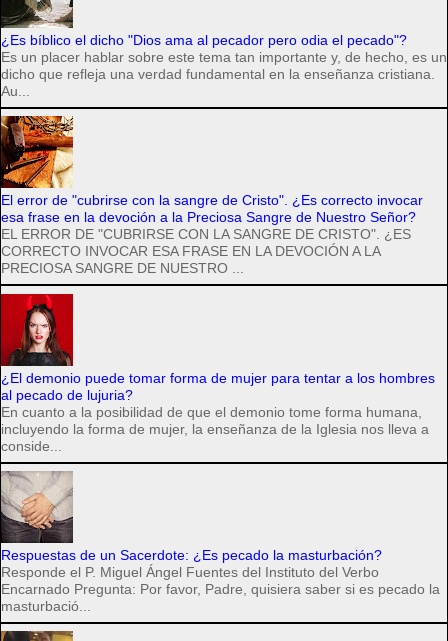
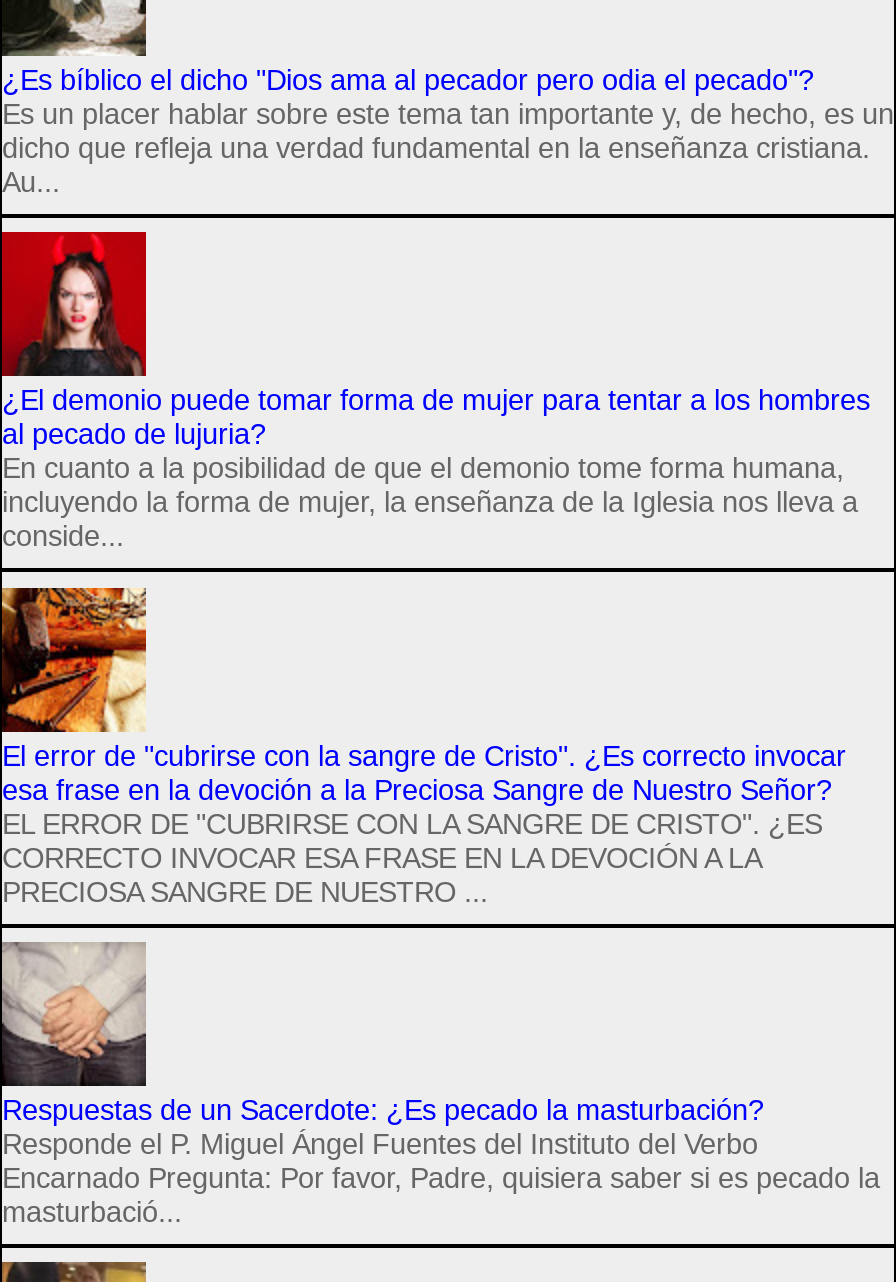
moved [0,112,423,276] -> [0,578,846,907]: [image] | El error de "cubrirse con la sangre de Cristo". ¿Es correcto invocar | esa frase en la devoción a la Preciosa Sangre de Nuestro Señor? | EL ERROR DE "CUBRIRSE CON LA SANGRE DE CRISTO". ¿ES | CORRECTO INVOCAR ESA FRASE EN LA DEVOCIÓN A LA | PRECIOSA SANGRE DE NUESTRO ...
moved [1,293,435,454] -> [2,230,870,552]: [image] | ¿El demonio puede tomar forma de mujer para tentar a los hombres | al pecado de lujuria? | En cuanto a la posibilidad de que el demonio tome forma humana, | incluyendo la forma de mujer, la enseñanza de la Iglesia nos lleva a | conside...

